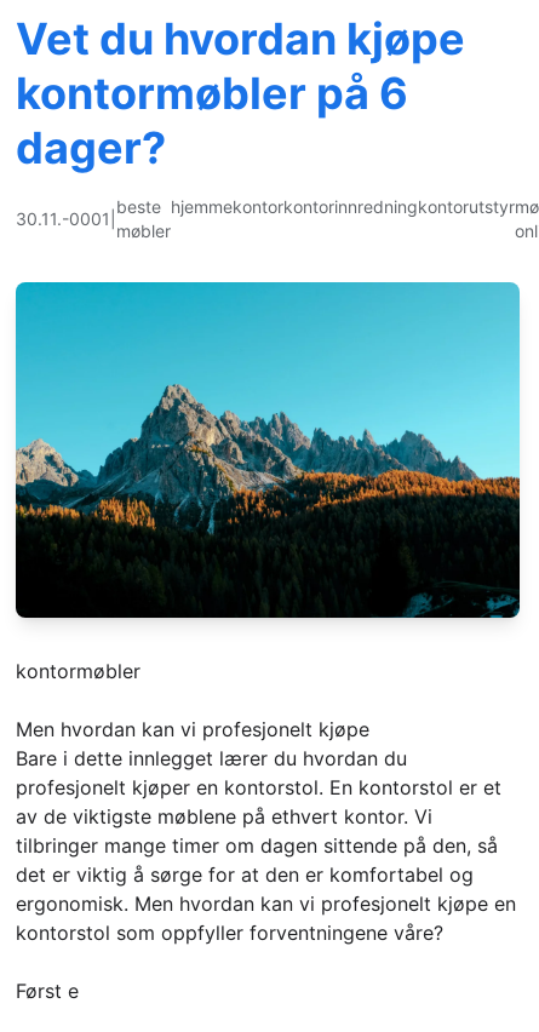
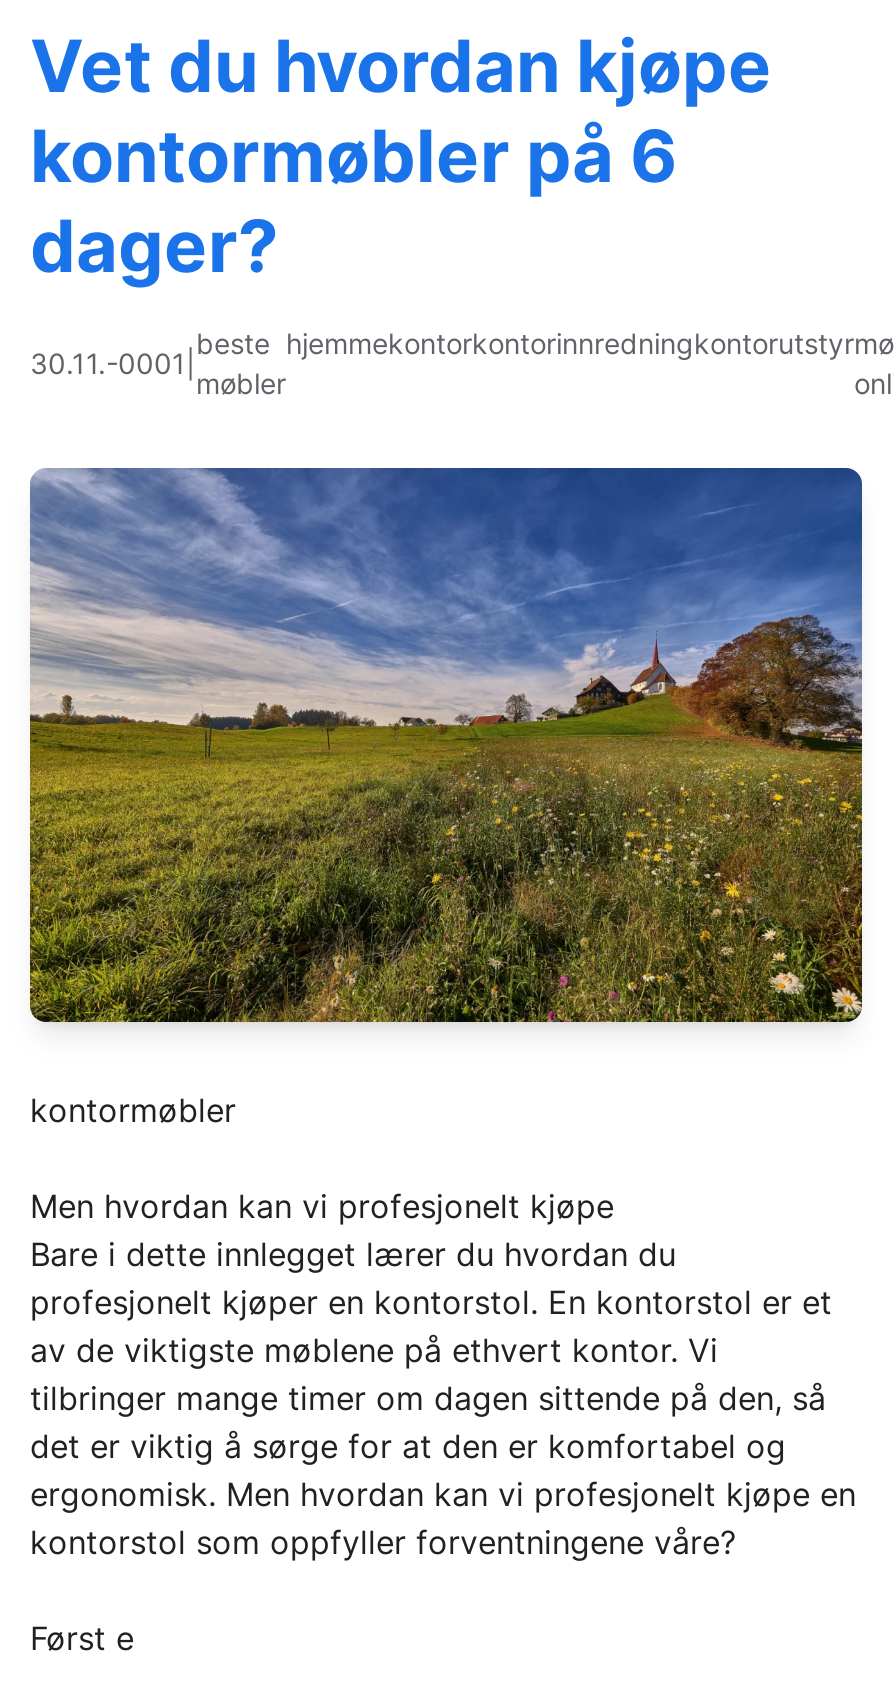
[15,281,521,619] [image] -> [28,466,864,1024] [image]

